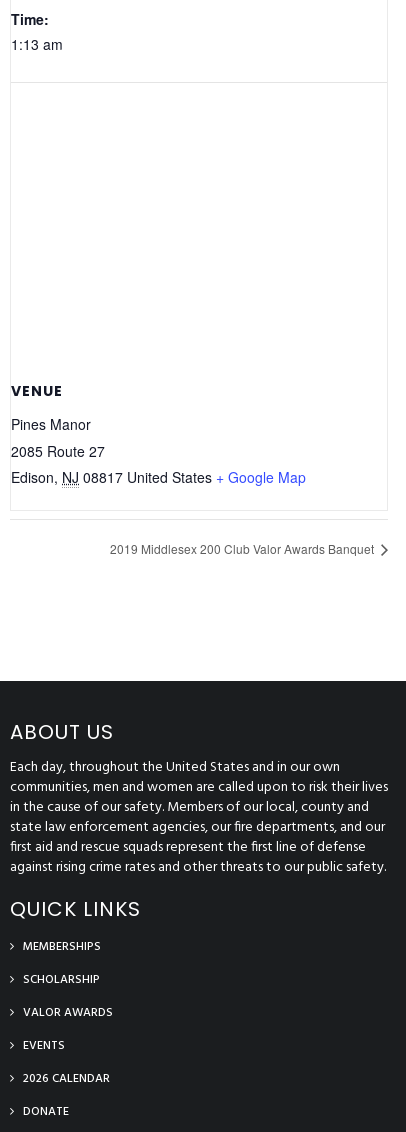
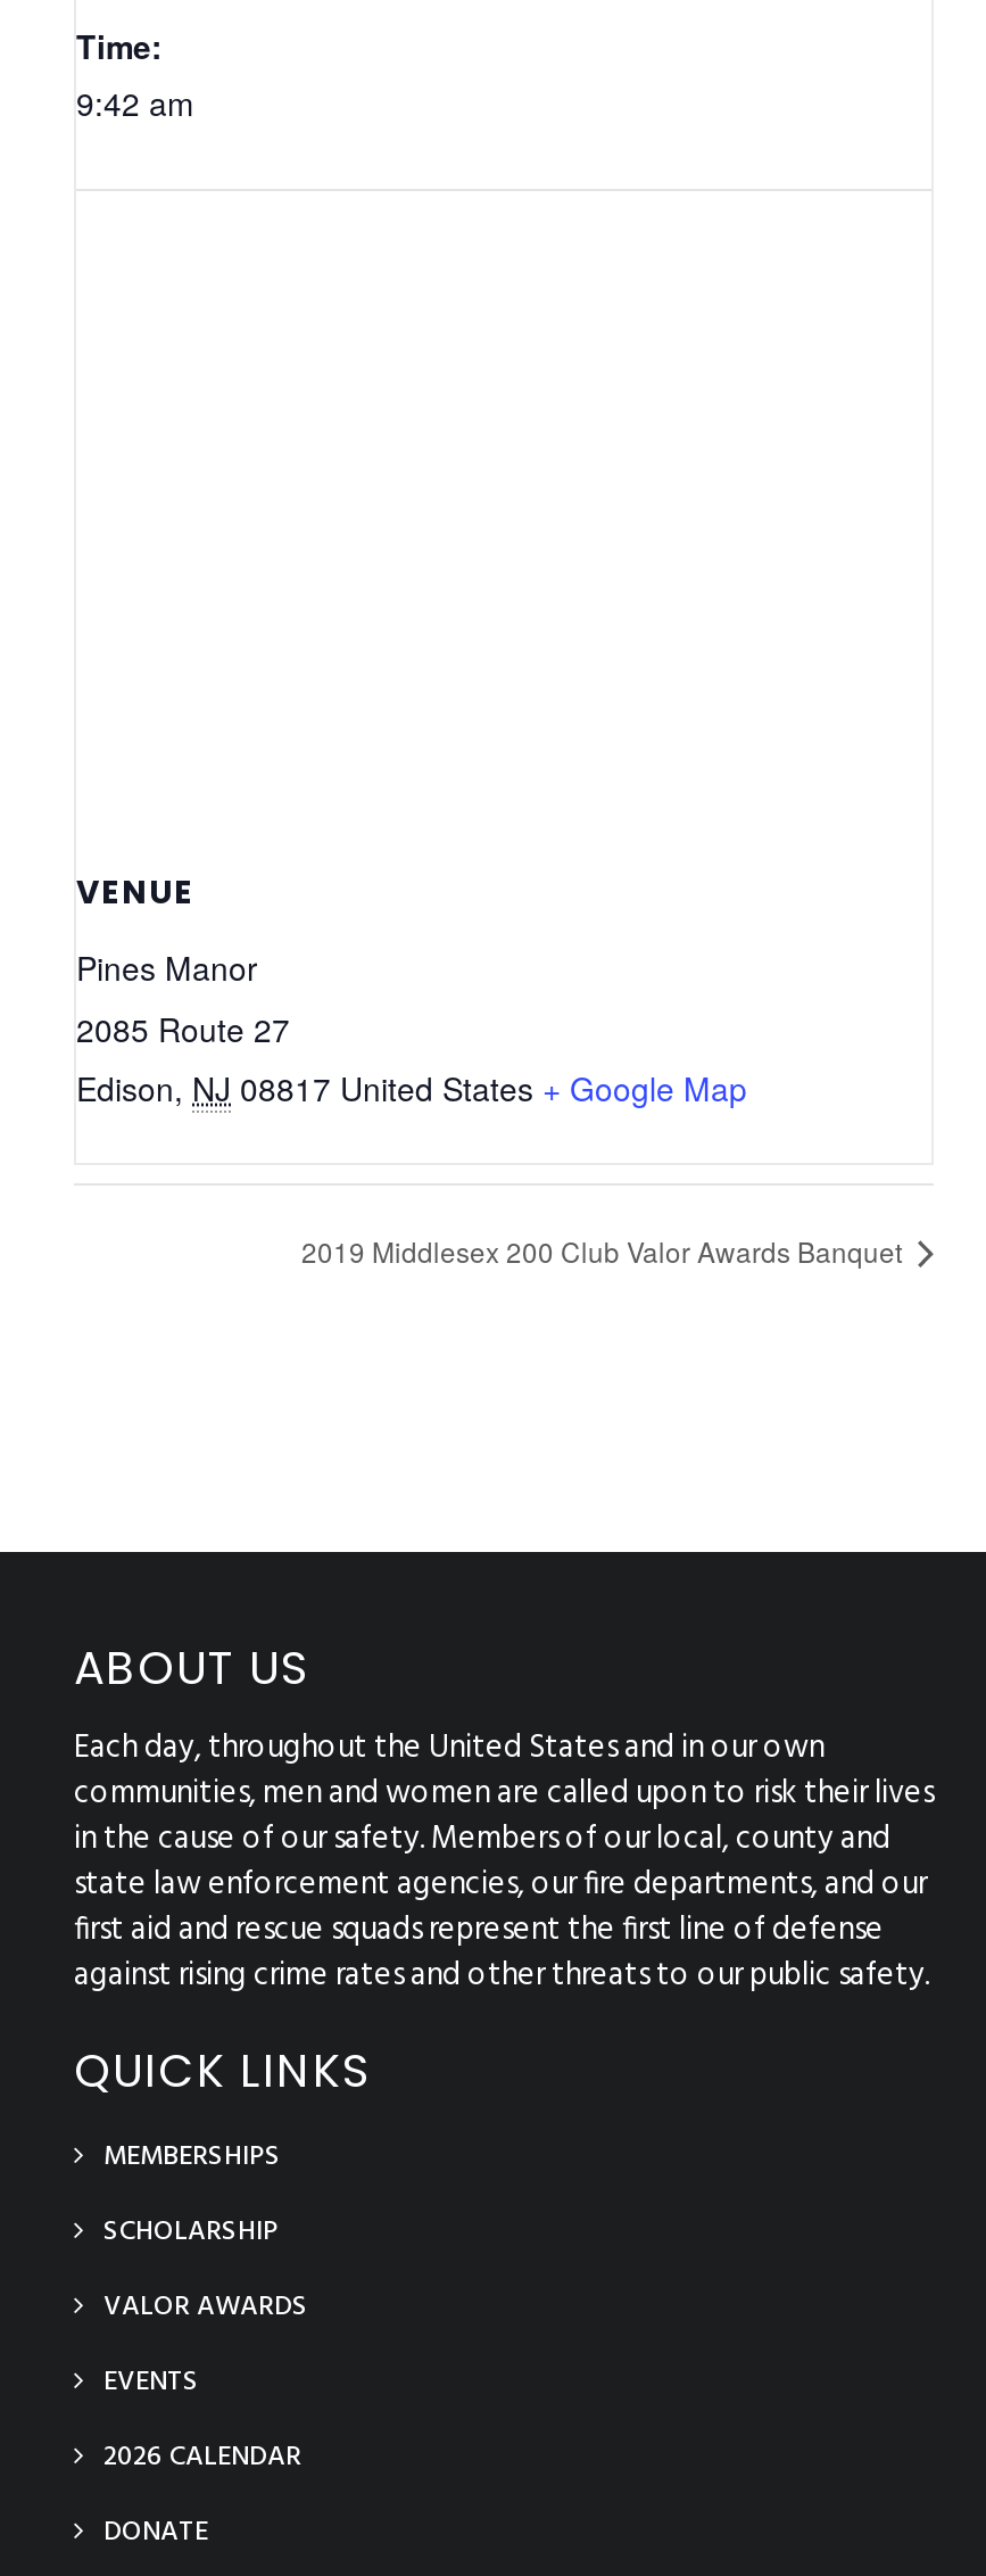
[11,33,63,53] 1:13 am -> [76,79,194,124] 9:42 am

